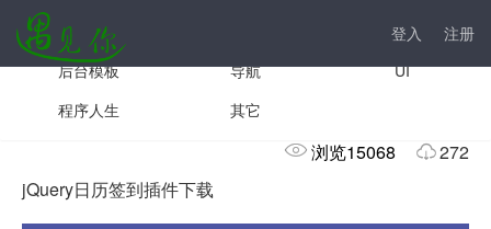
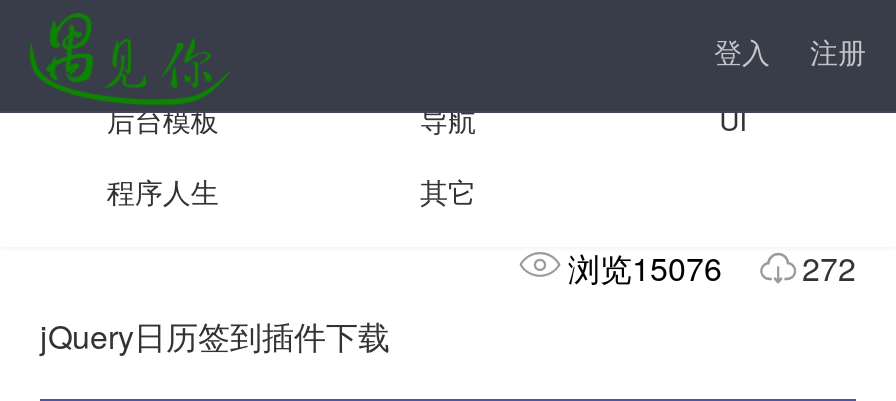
[311,139,469,164] 浏览15068 272 -> [568,245,856,291] 浏览15076 272

